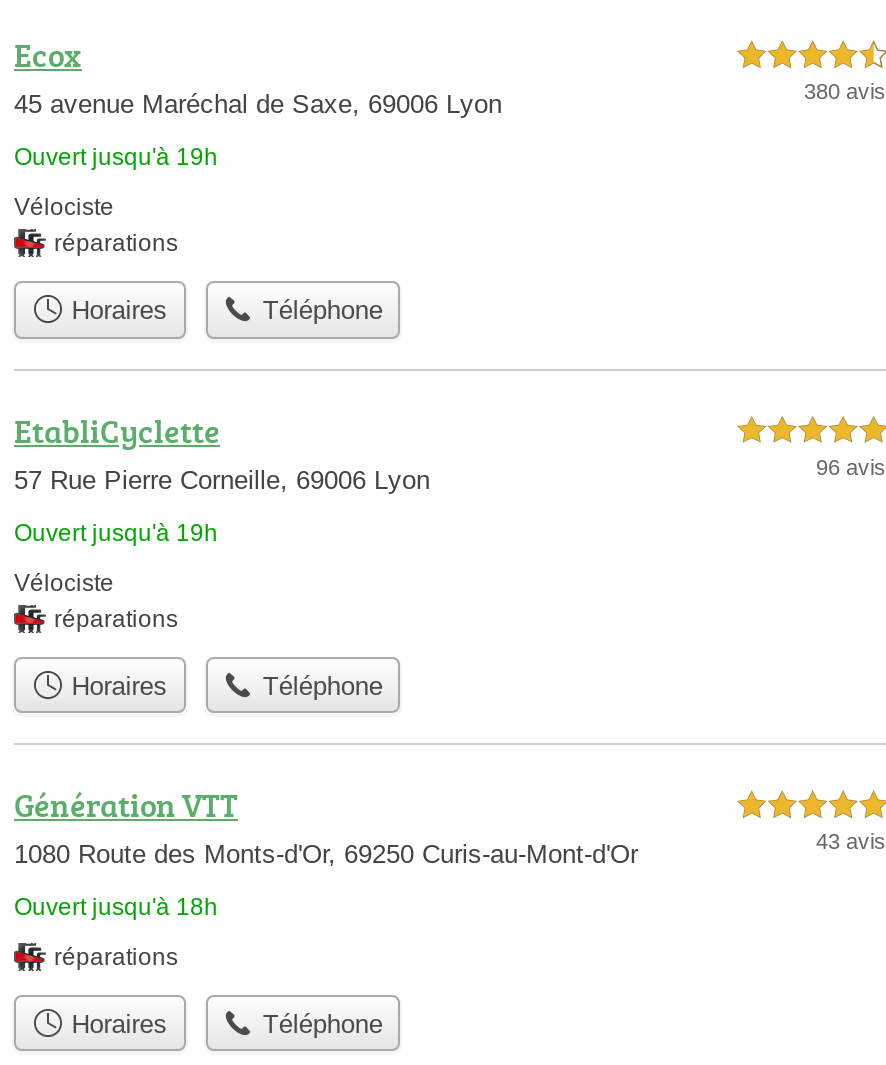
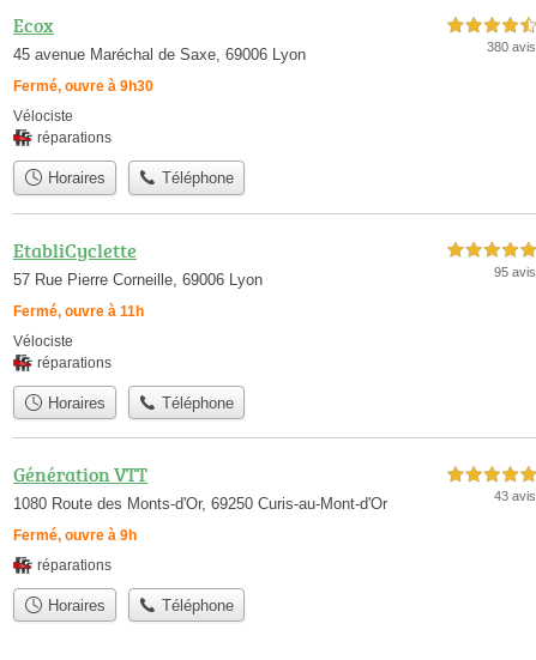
[14,143,218,171] Ouvert jusqu'à 19h -> [13,78,153,95] Fermé, ouvre à 9h30
[816,454,886,478] 96 avis -> [494,264,536,279] 95 avis
[14,518,218,546] Ouvert jusqu'à 19h -> [13,303,144,319] Fermé, ouvre à 11h
[14,893,218,921] Ouvert jusqu'à 18h -> [13,527,137,544] Fermé, ouvre à 9h

